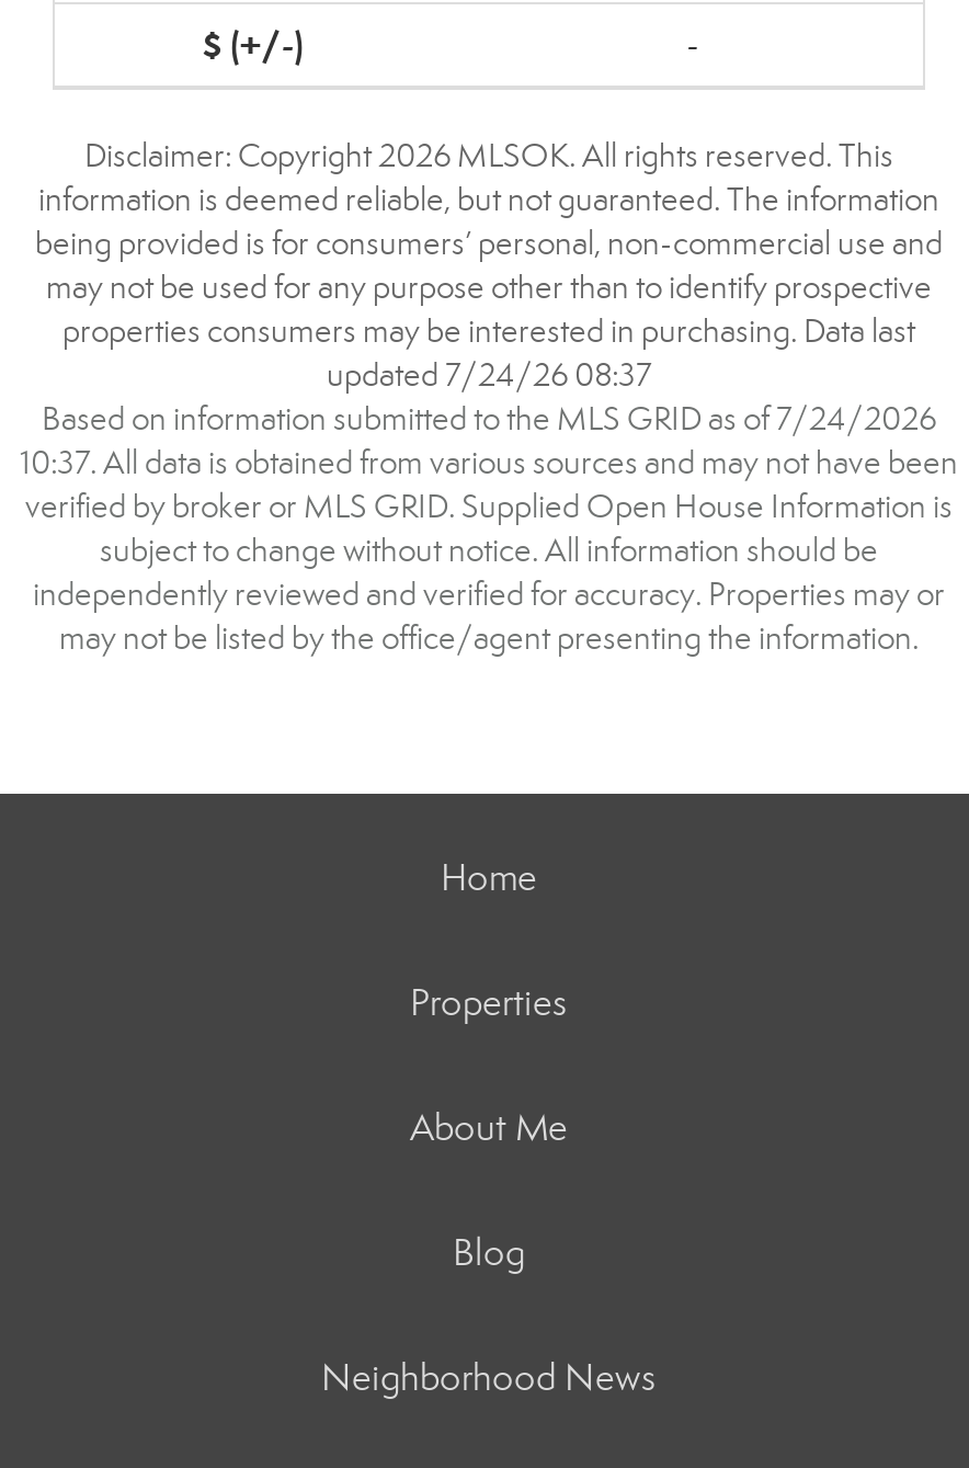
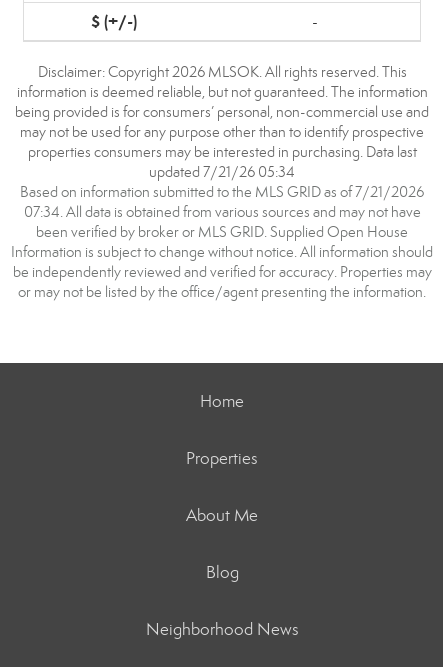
[20,355,958,658] updated 7/24/26 08:37 | Based on information submitted to the MLS GRID as of 7/24/2026 | 10:37. All data is obtained from various sources and may not have been | verified by broker or MLS GRID. Supplied Open House Information is | subject to change without notice. All information should be | independently reviewed and verified for accuracy. Properties may or | may not be listed by the office/agent presenting the information. -> [11,163,433,301] updated 7/21/26 05:34 | Based on information submitted to the MLS GRID as of 7/21/2026 | 07:34. All data is obtained from various sources and may not have | been verified by broker or MLS GRID. Supplied Open House | Information is subject to change without notice. All information should | be independently reviewed and verified for accuracy. Properties may | or may not be listed by the office/agent presenting the information.

